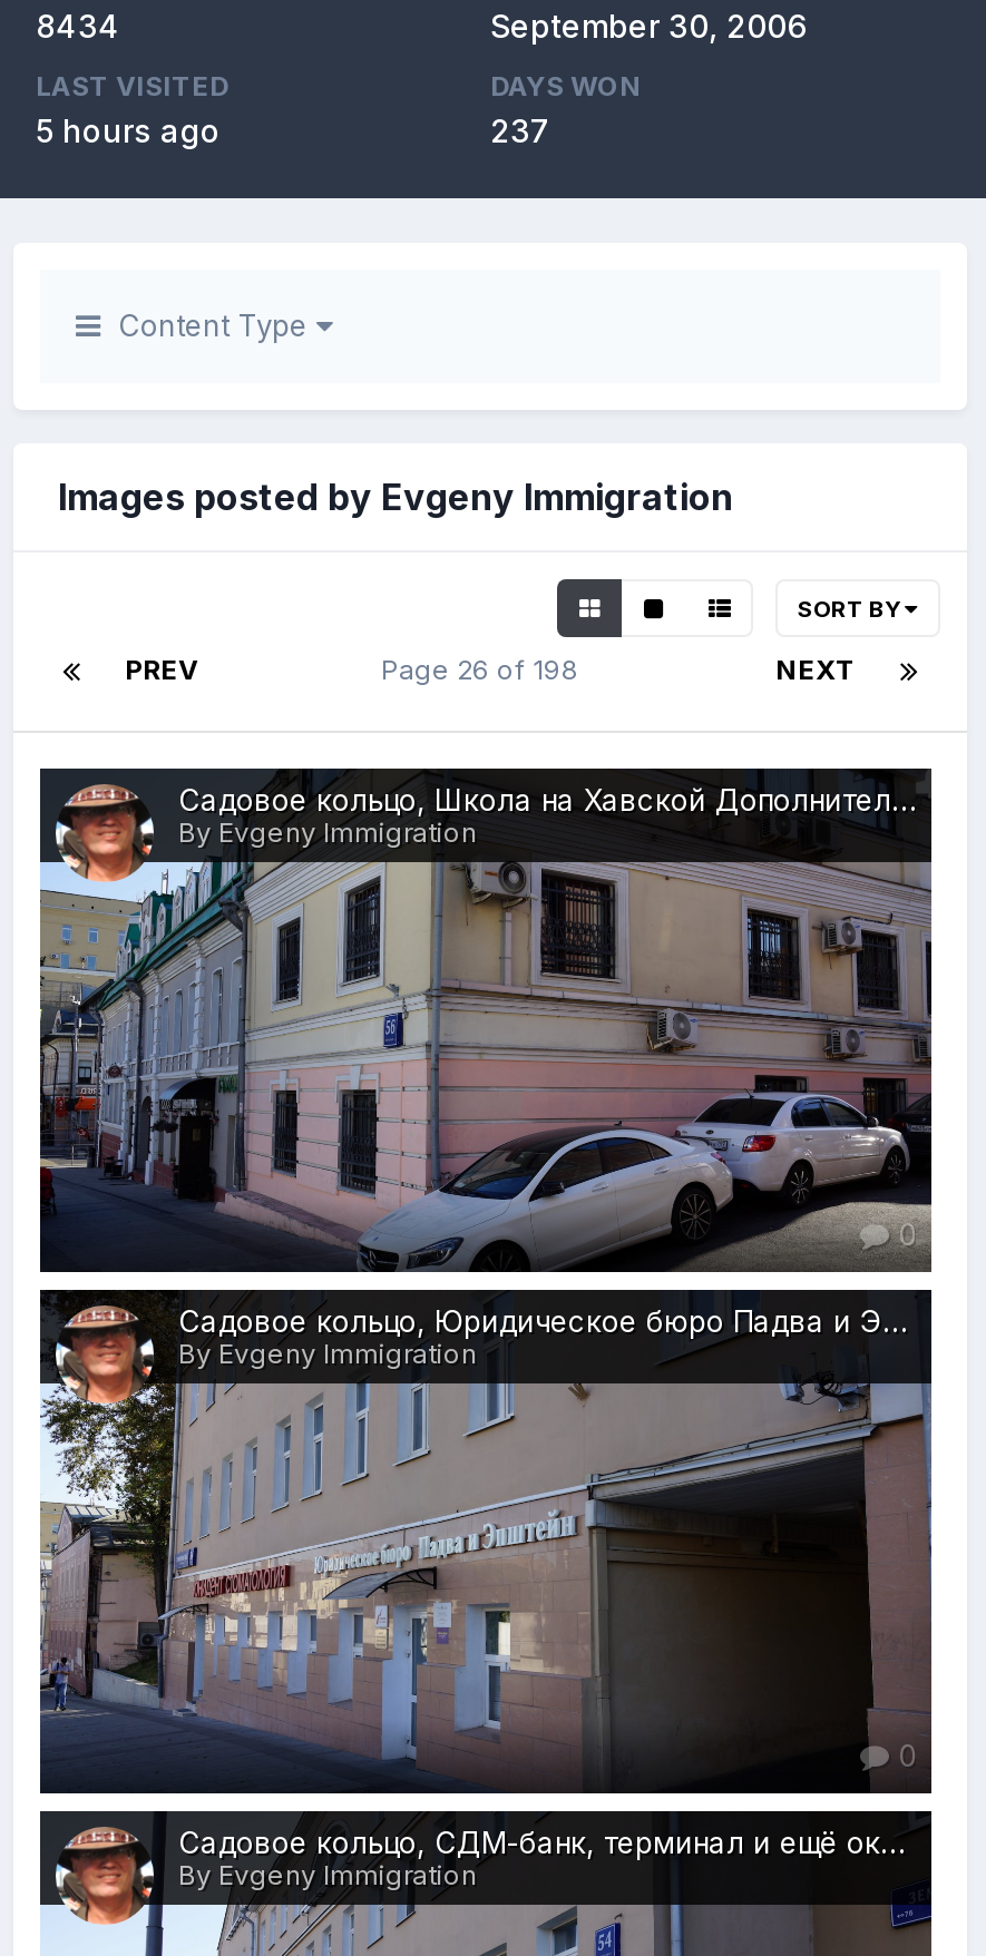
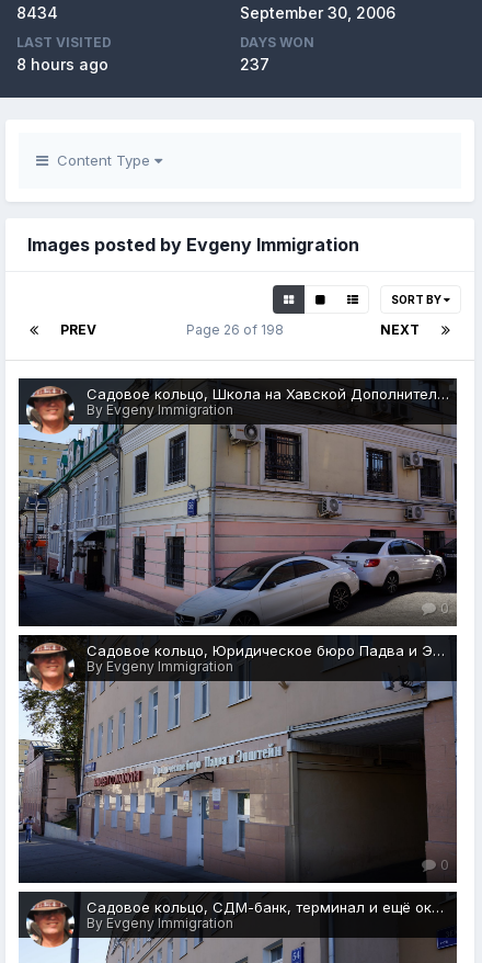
[36,111,221,149] 5 hours ago -> [16,55,108,73] 8 hours ago

